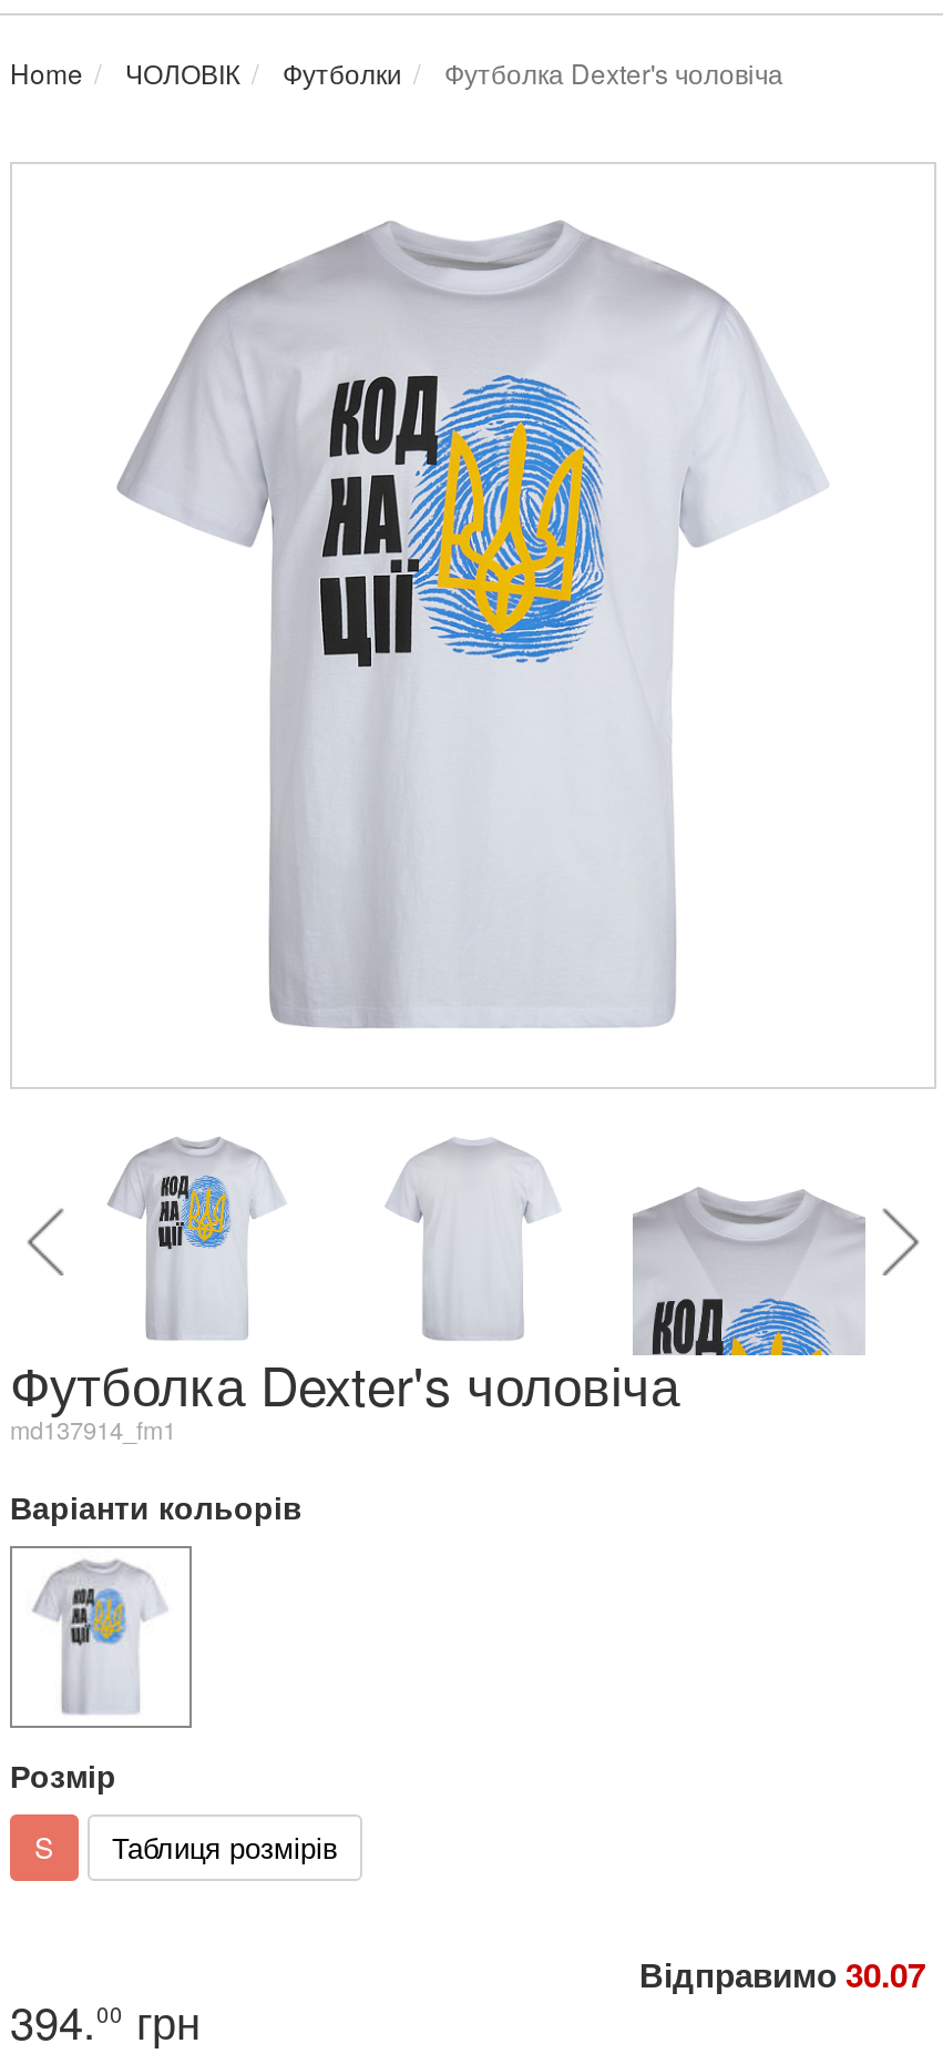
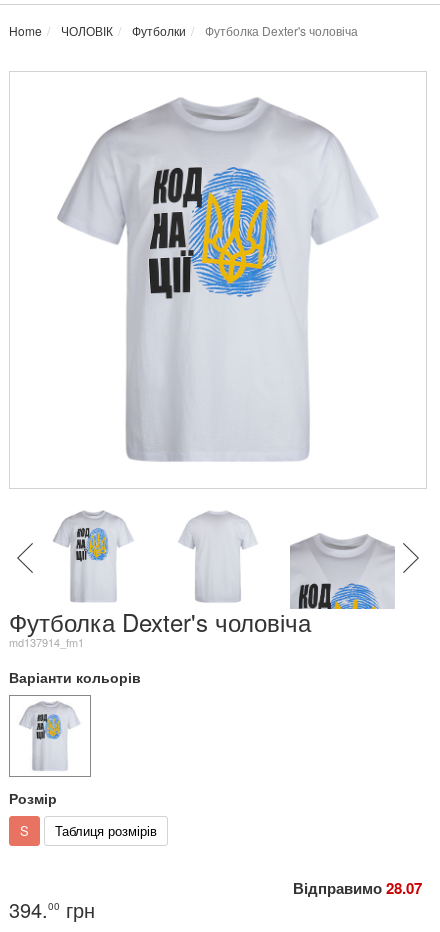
[639,1949,925,1998] Відправимо 30.07 -> [293,877,422,899] Відправимо 28.07

